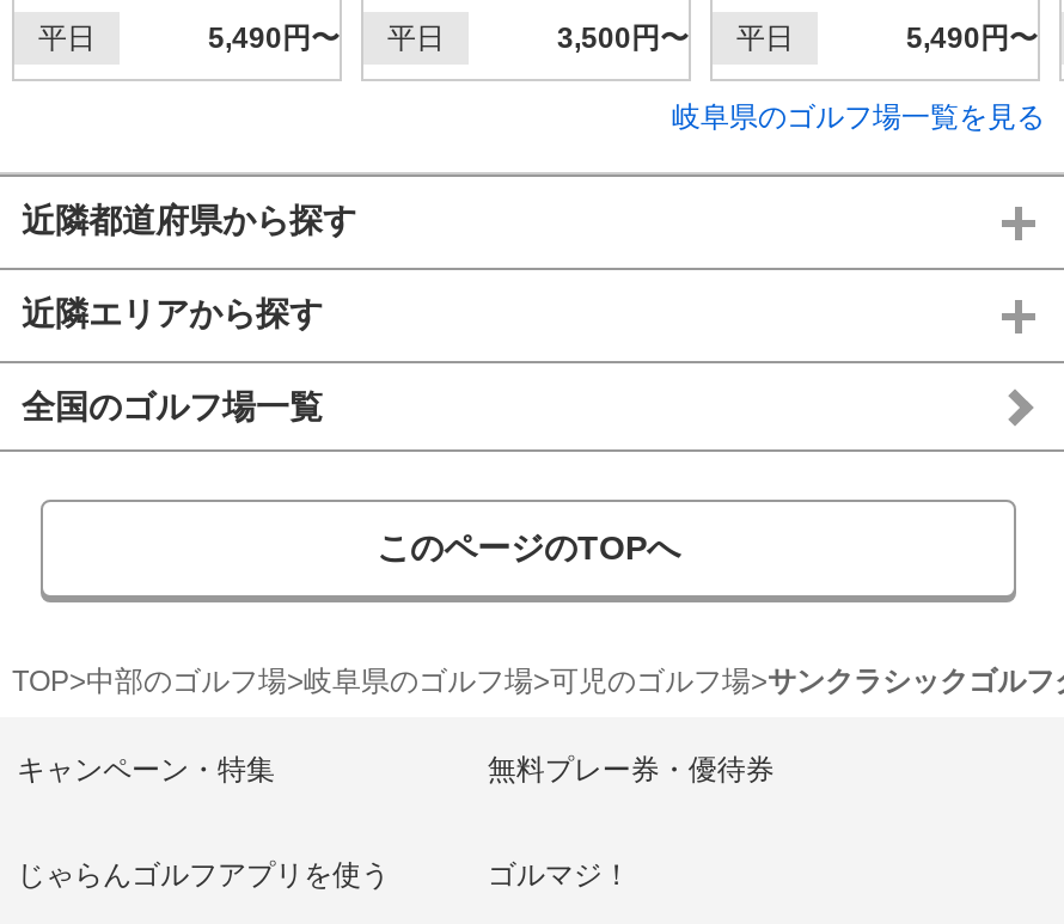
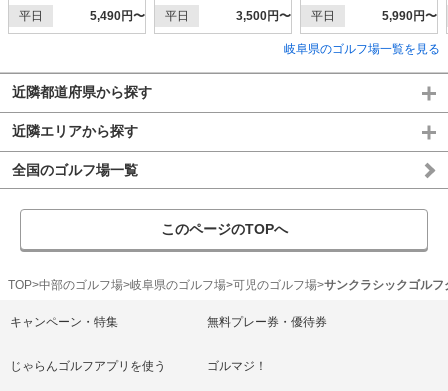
[906,22,1038,56] 5,490円〜 -> [382,9,437,23] 5,990円〜

